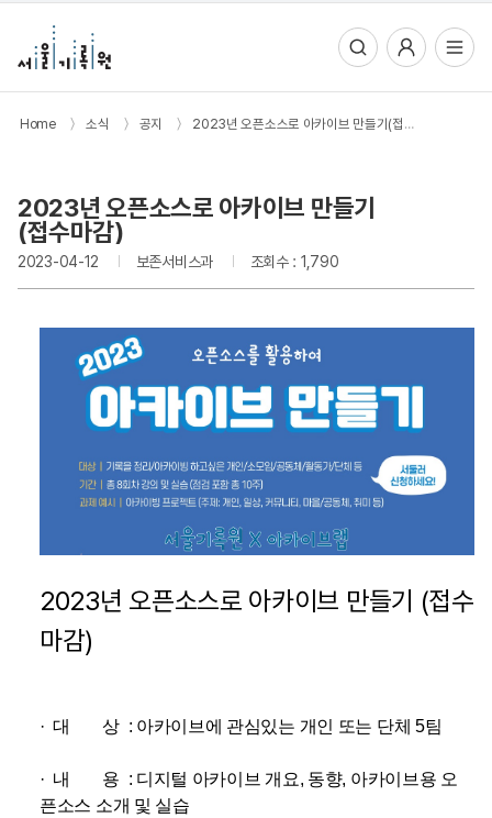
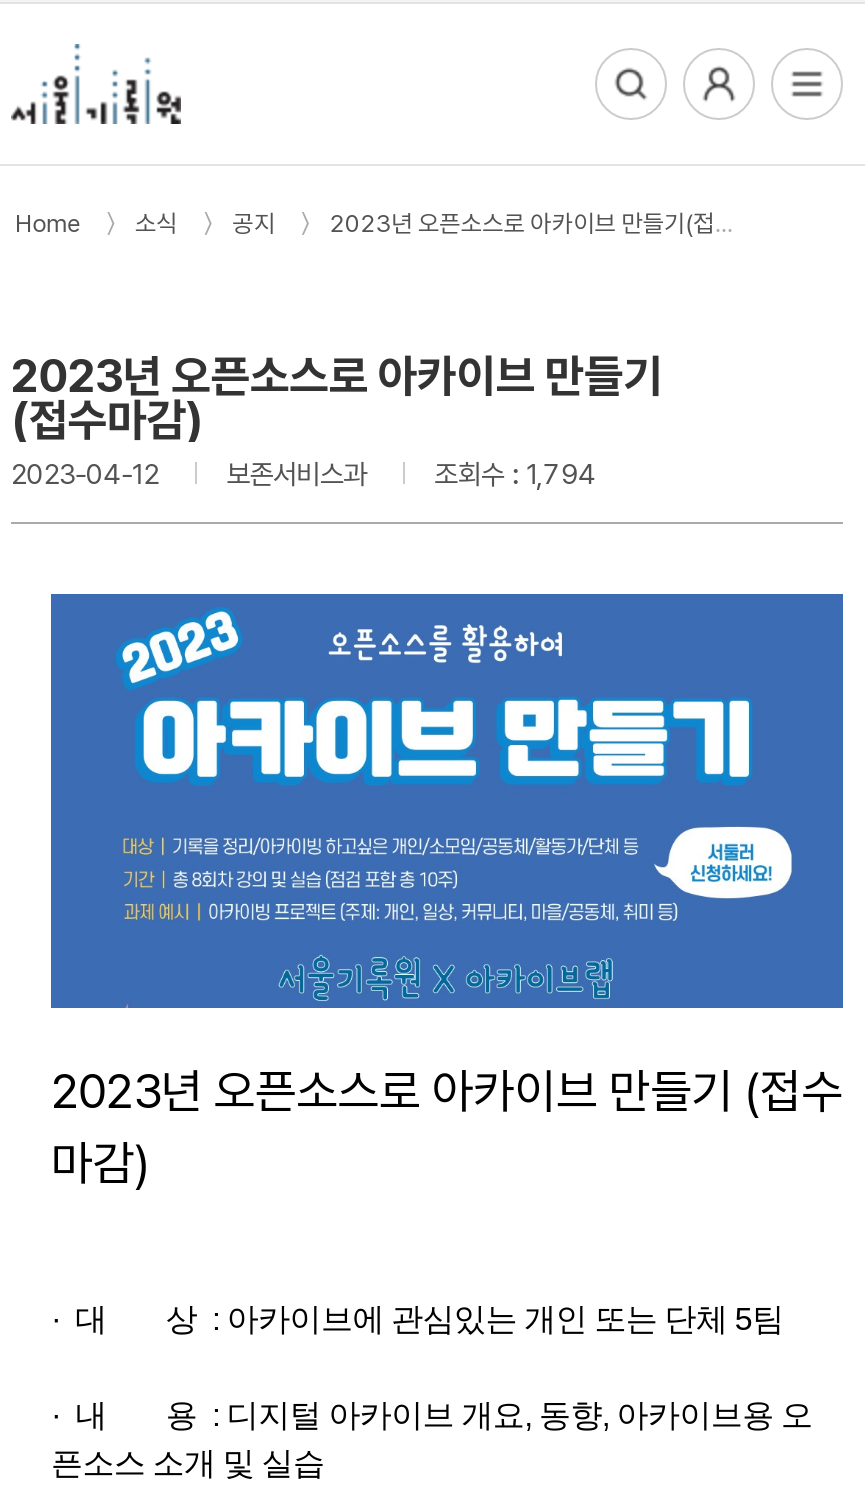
[250,253,339,270] 조회수 : 1,790 -> [434,458,596,490] 조회수 : 1,794

